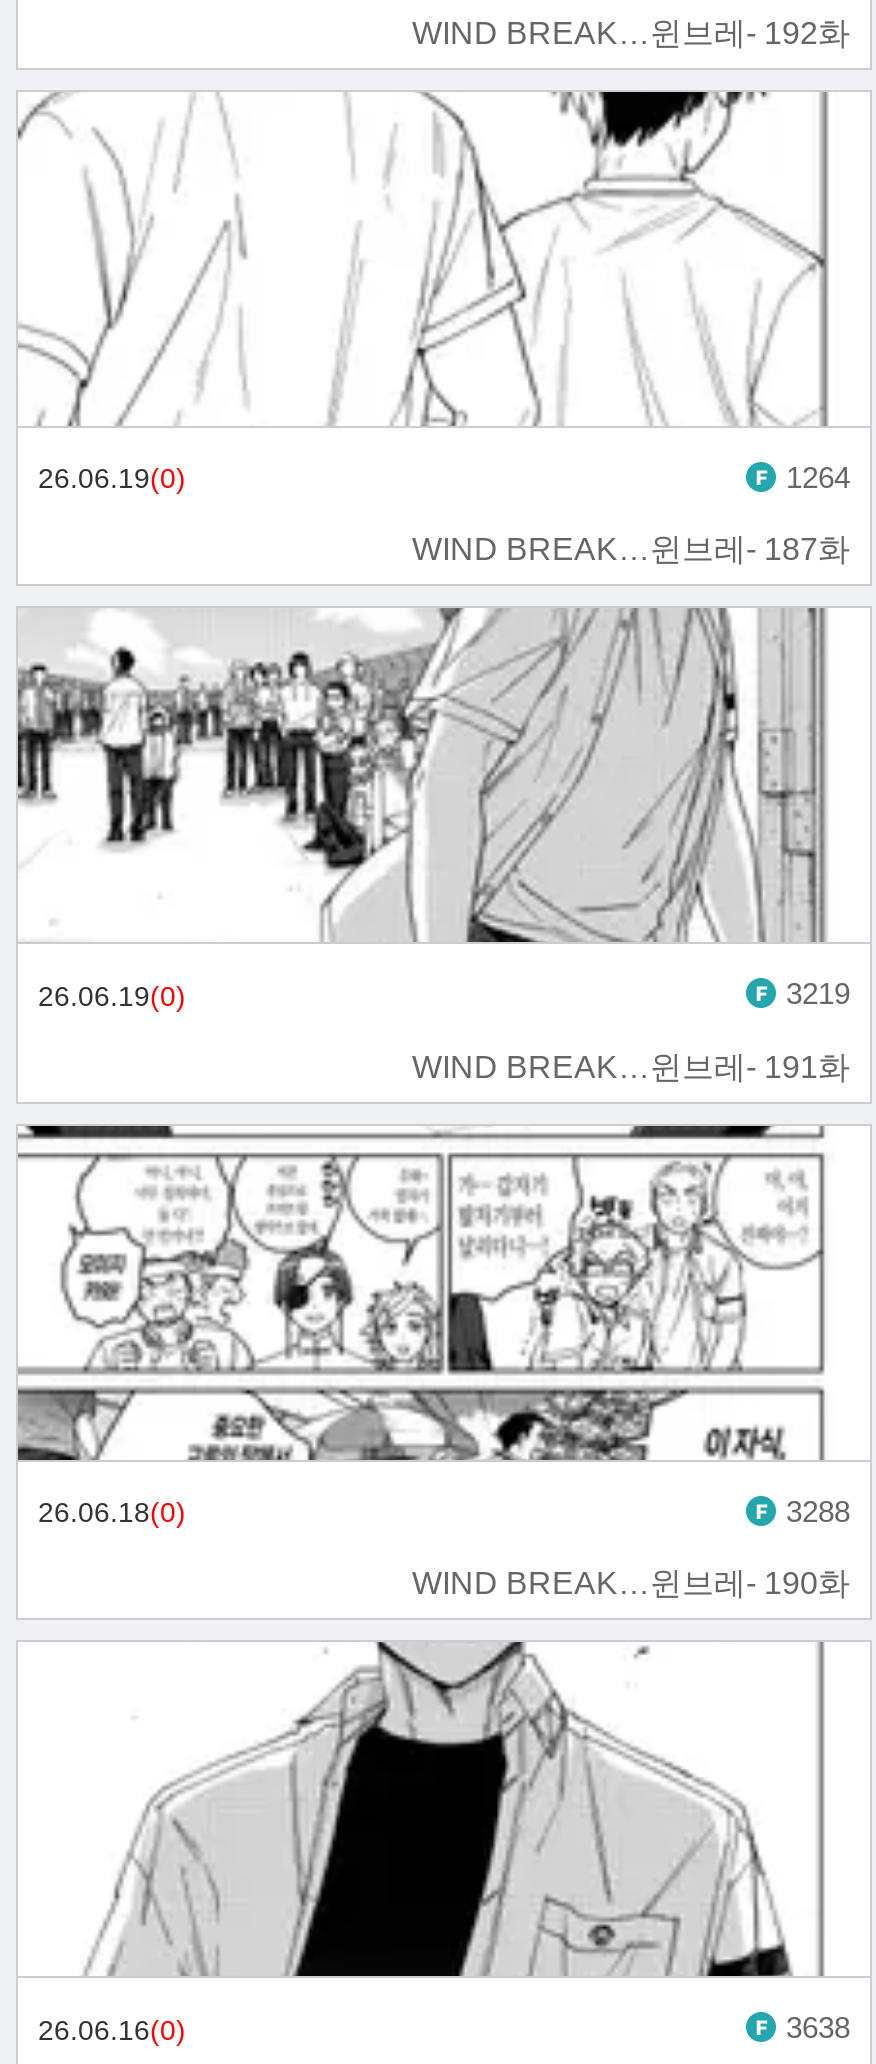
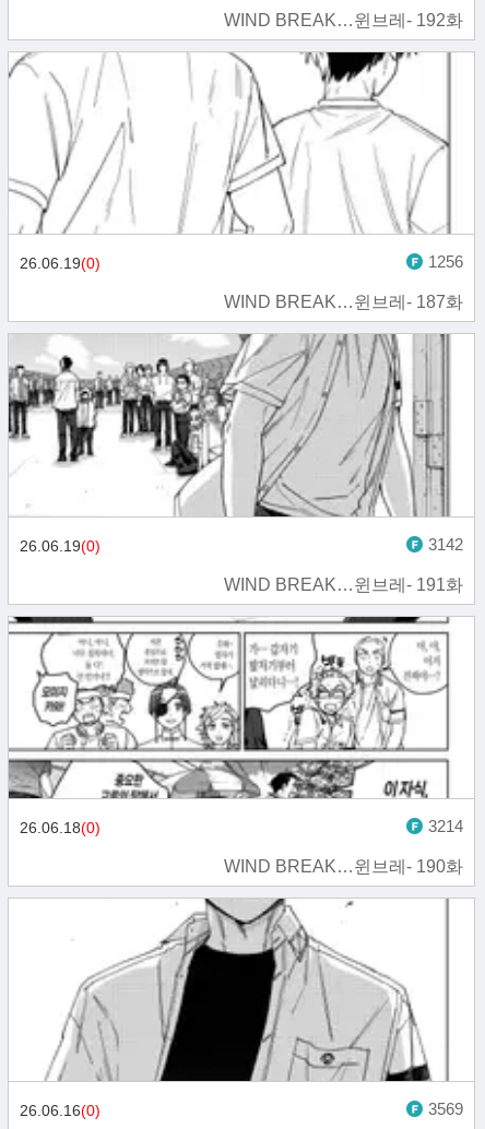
[786,459,850,493] 1264 -> [428,253,463,271] 1256
[786,976,850,1010] 3219 -> [428,535,463,553] 3142
[786,1493,850,1527] 3288 -> [428,817,463,836] 3214
[786,2010,850,2044] 3638 -> [428,1099,463,1118] 3569

